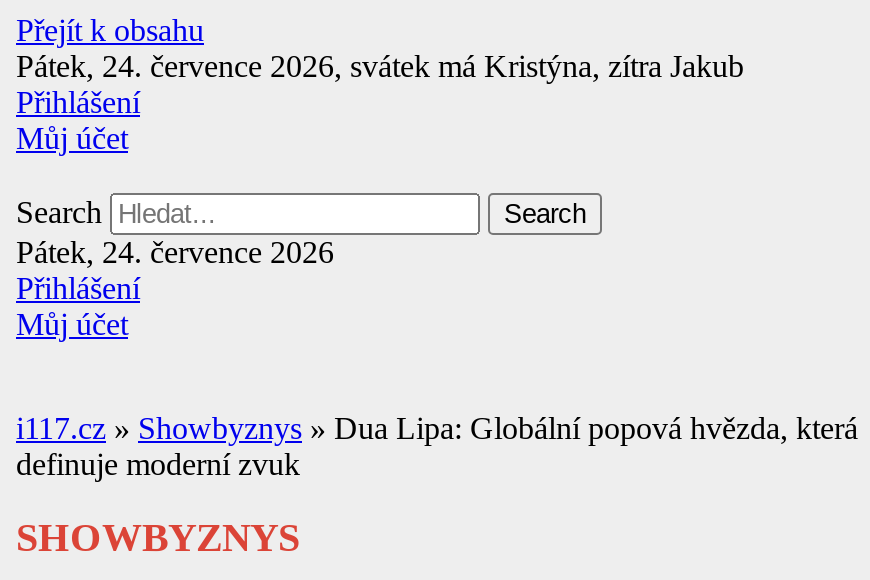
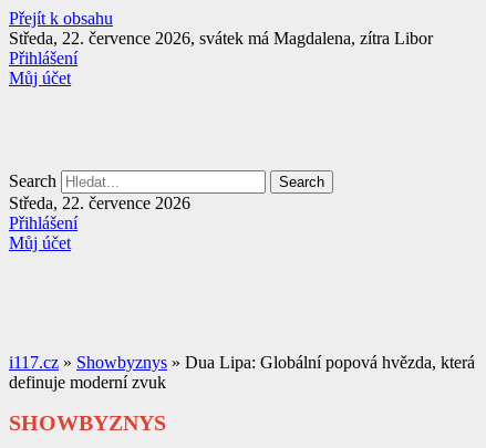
[16,49,744,83] Pátek, 24. července 2026, svátek má Kristýna, zítra Jakub -> [9,29,433,48] Středa, 22. července 2026, svátek má Magdalena, zítra Libor
[16,235,334,269] Pátek, 24. července 2026 -> [9,194,190,212] Středa, 22. července 2026

